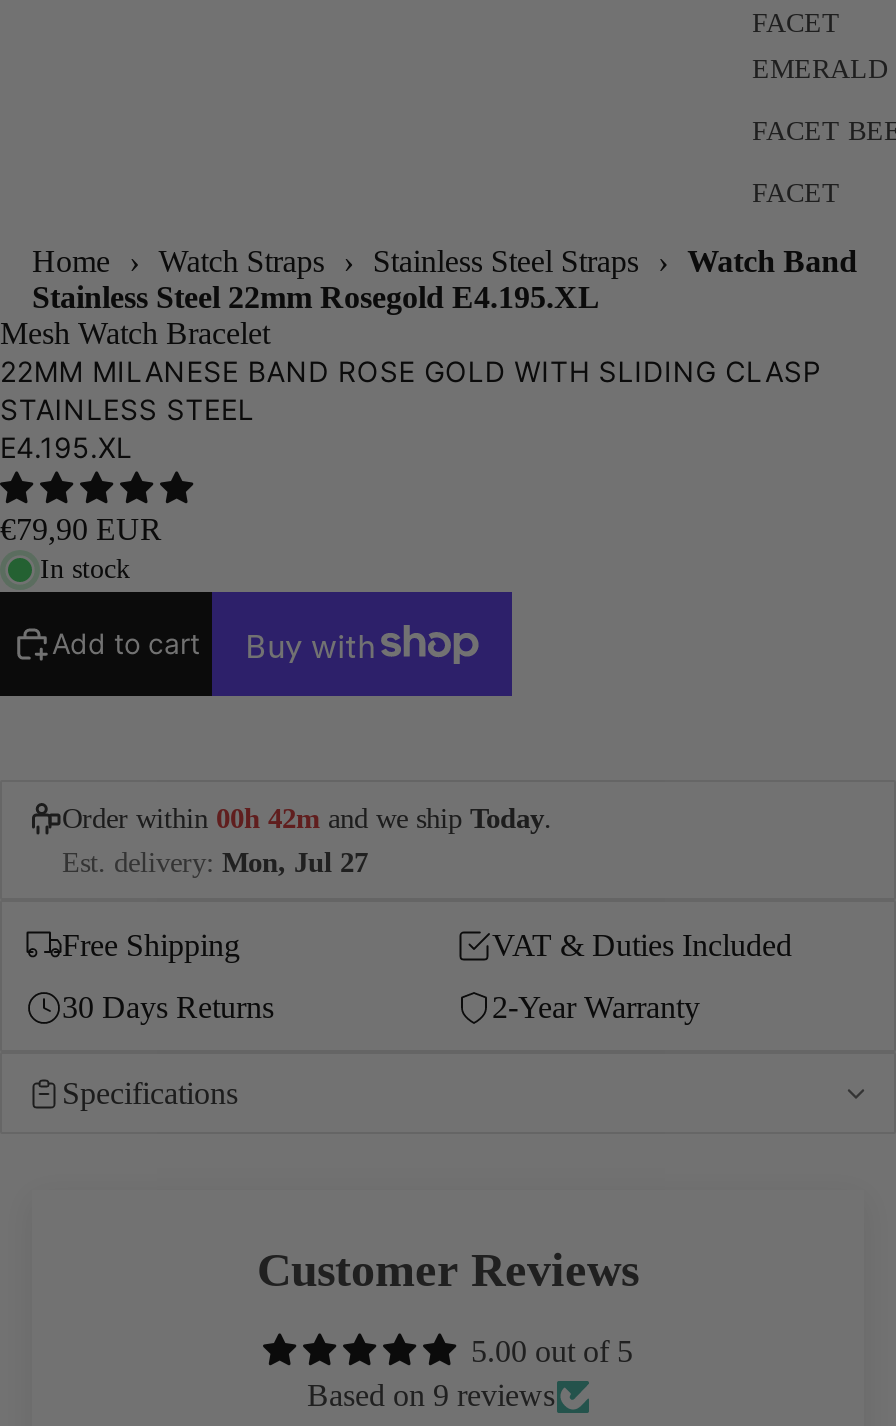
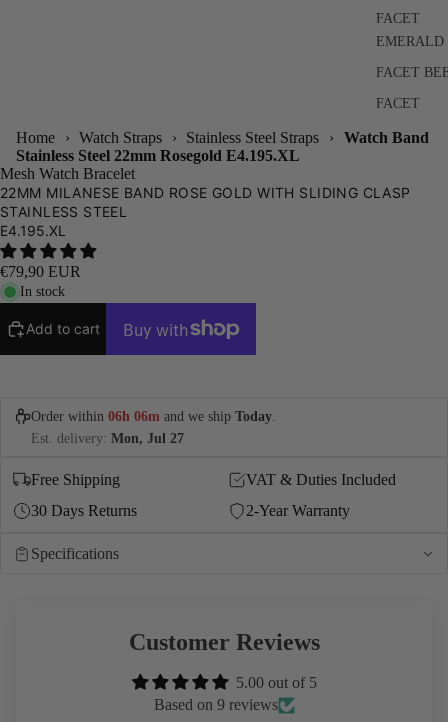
[62,802,552,834] Order within 00h 42m and we ship Today. -> [31,408,276,424] Order within 06h 06m and we ship Today.

